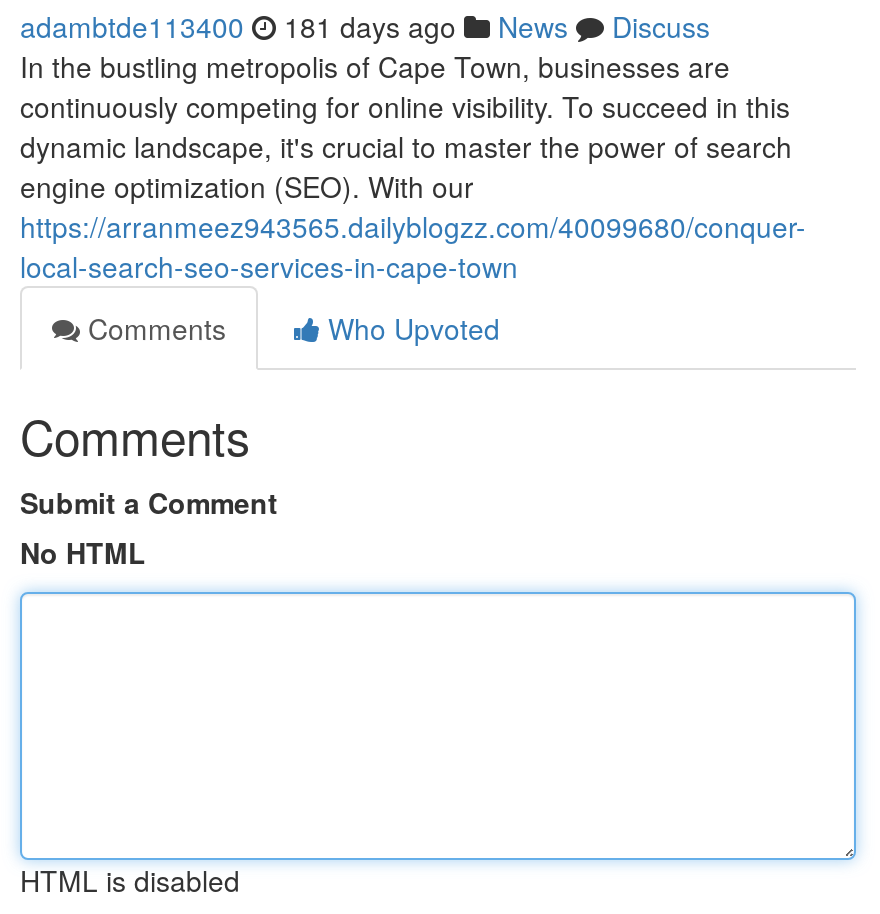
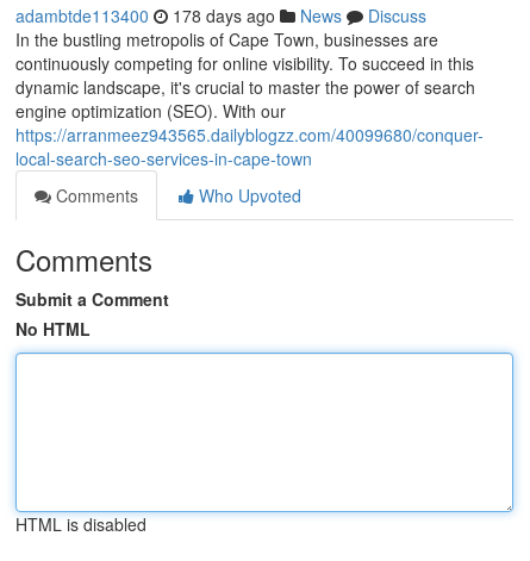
[20,6,710,46] adambtde113400 181 days ago News Discuss -> [15,4,426,27] adambtde113400 178 days ago News Discuss

